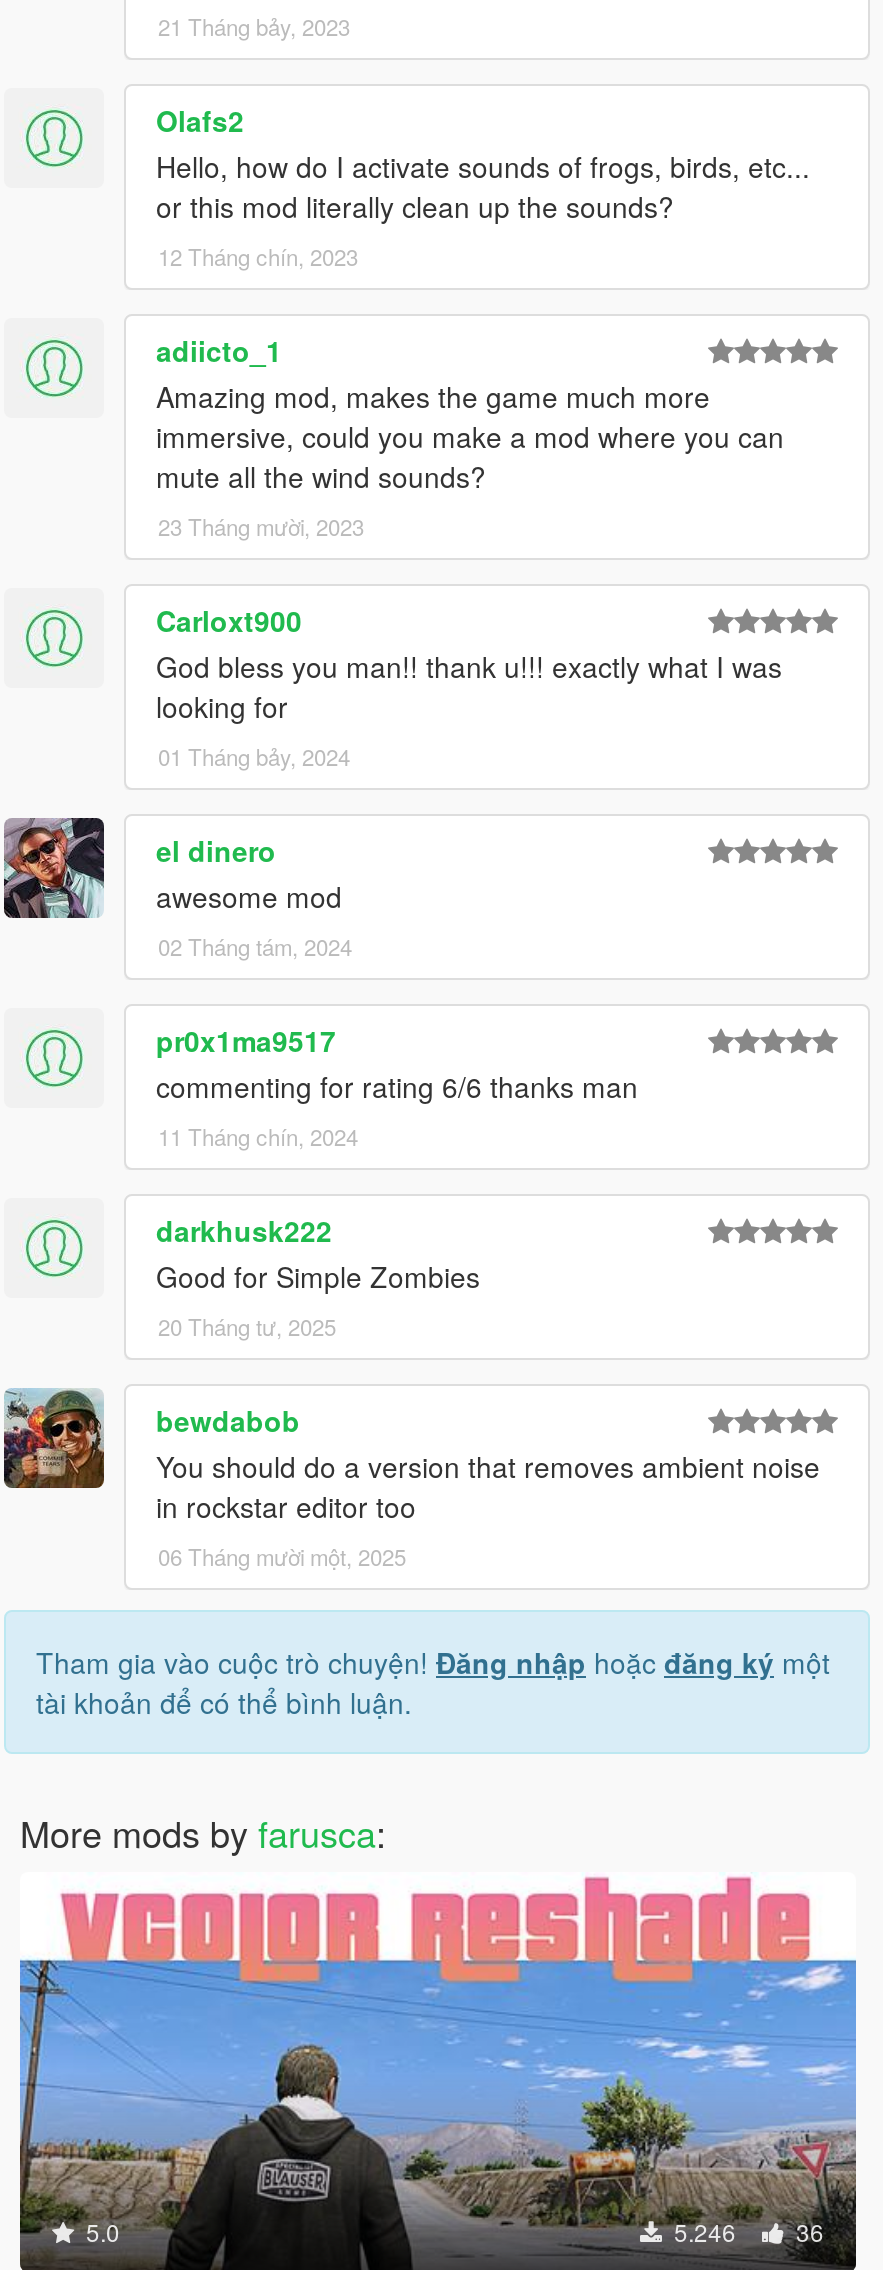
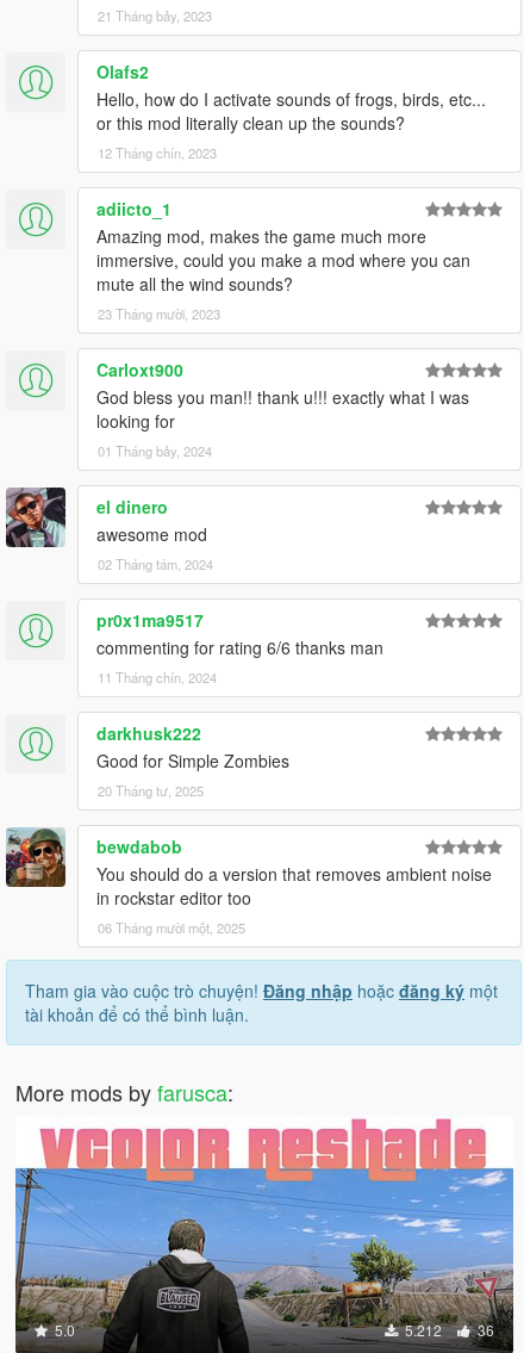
[668,2213,824,2247] 5.246 36 -> [401,1319,494,1339] 5.212 36

